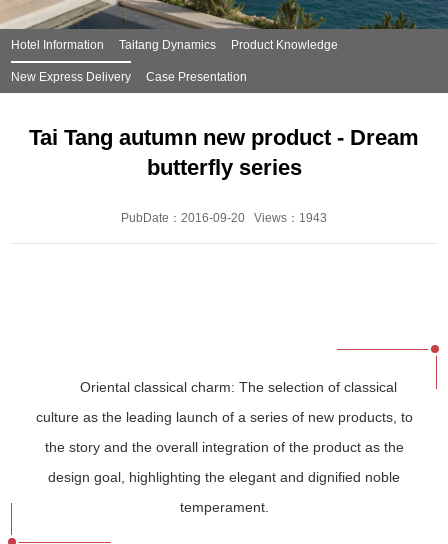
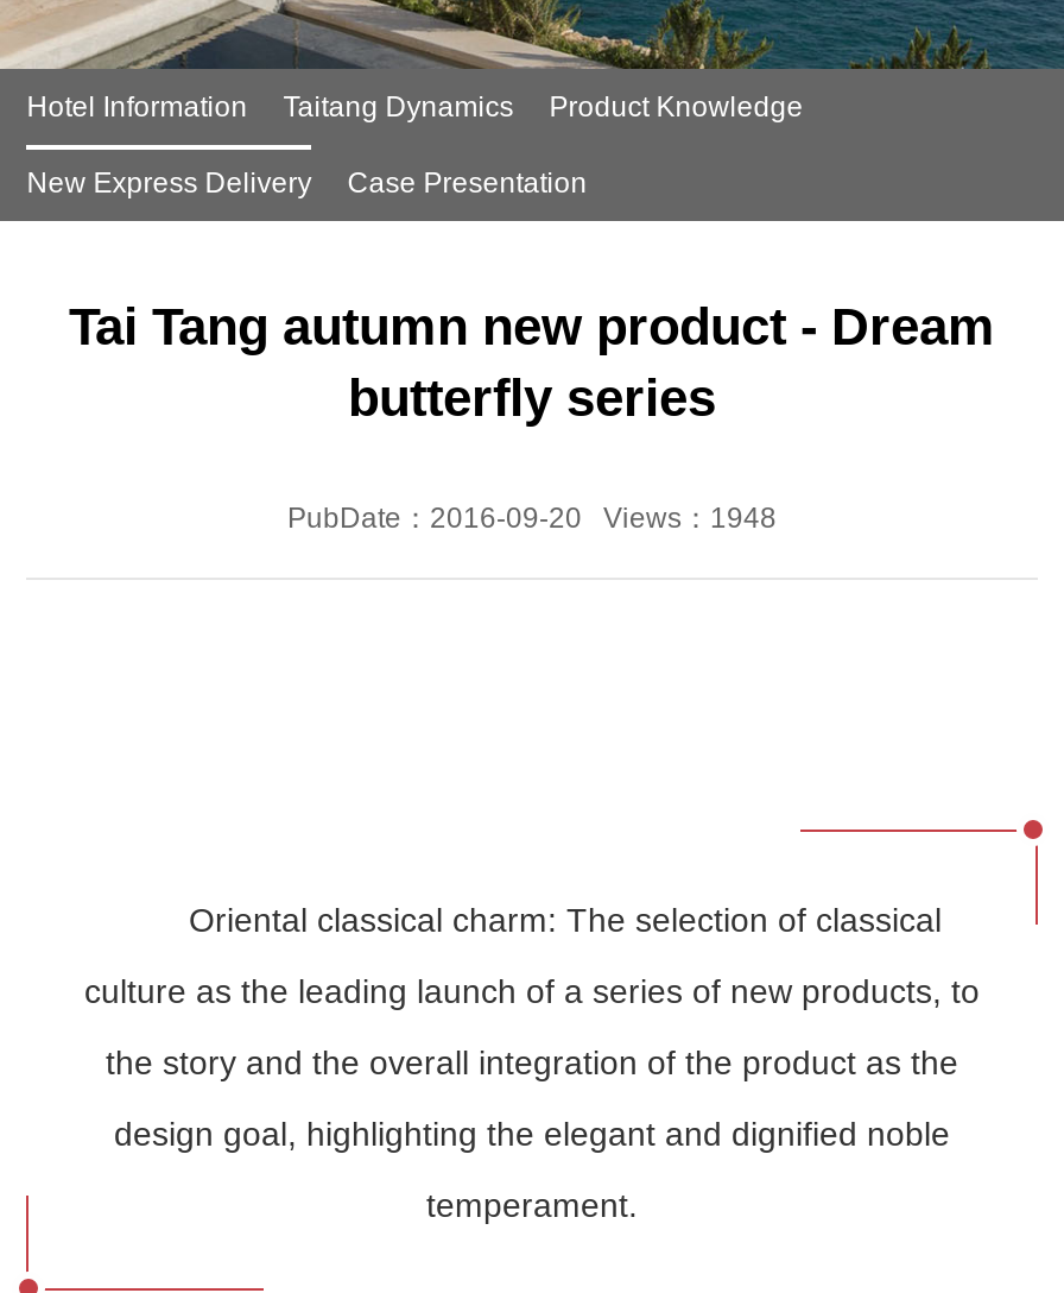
[121,211,327,225] PubDate：2016-09-20 Views：1943 -> [287,502,777,535] PubDate：2016-09-20 Views：1948

